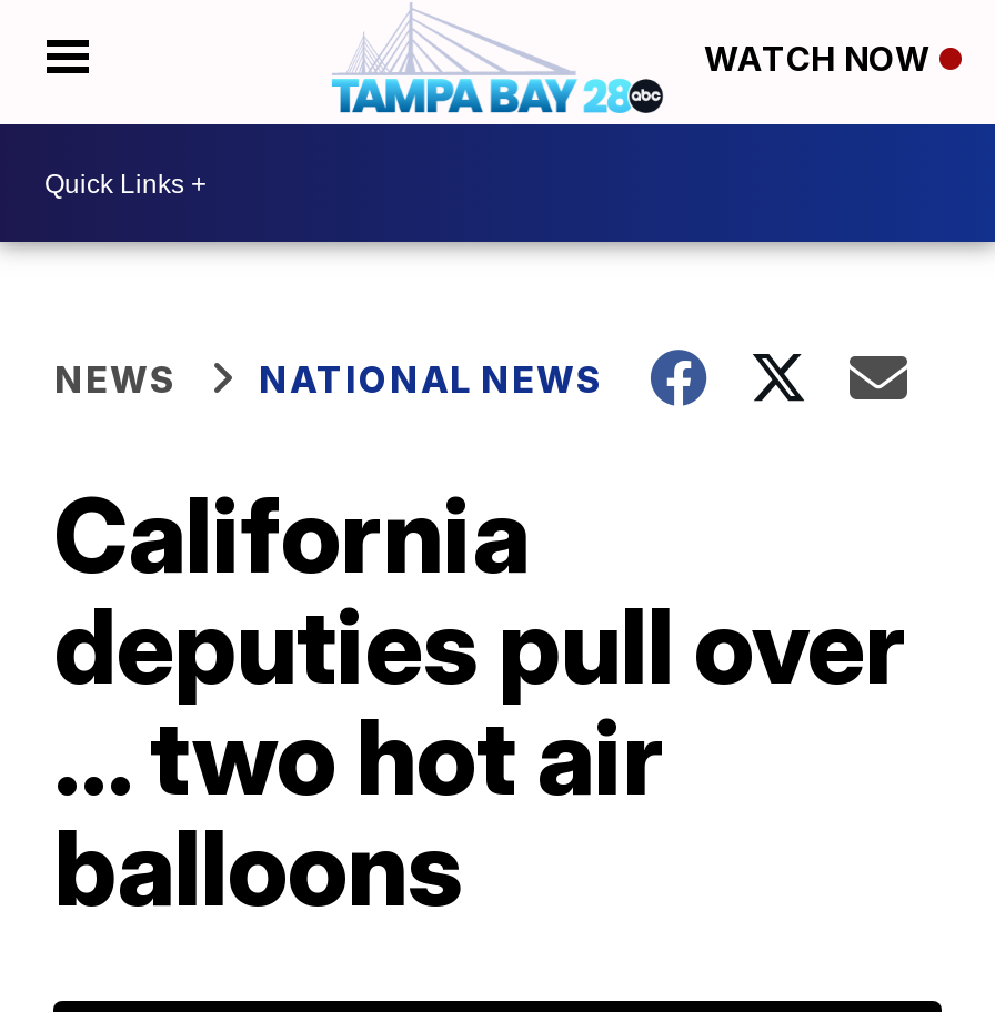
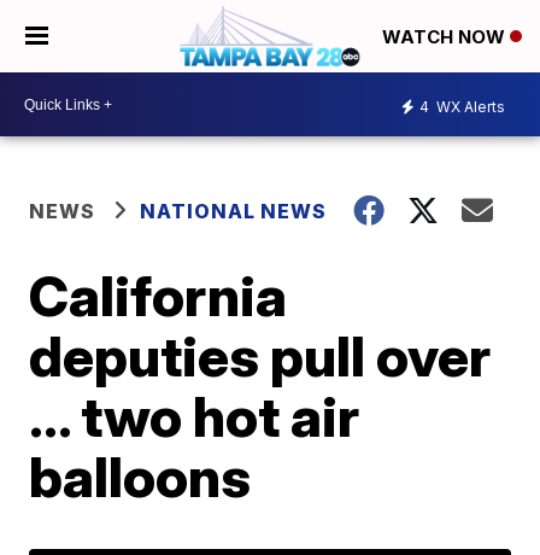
none -> [419,97,505,115] 4 WX Alerts

